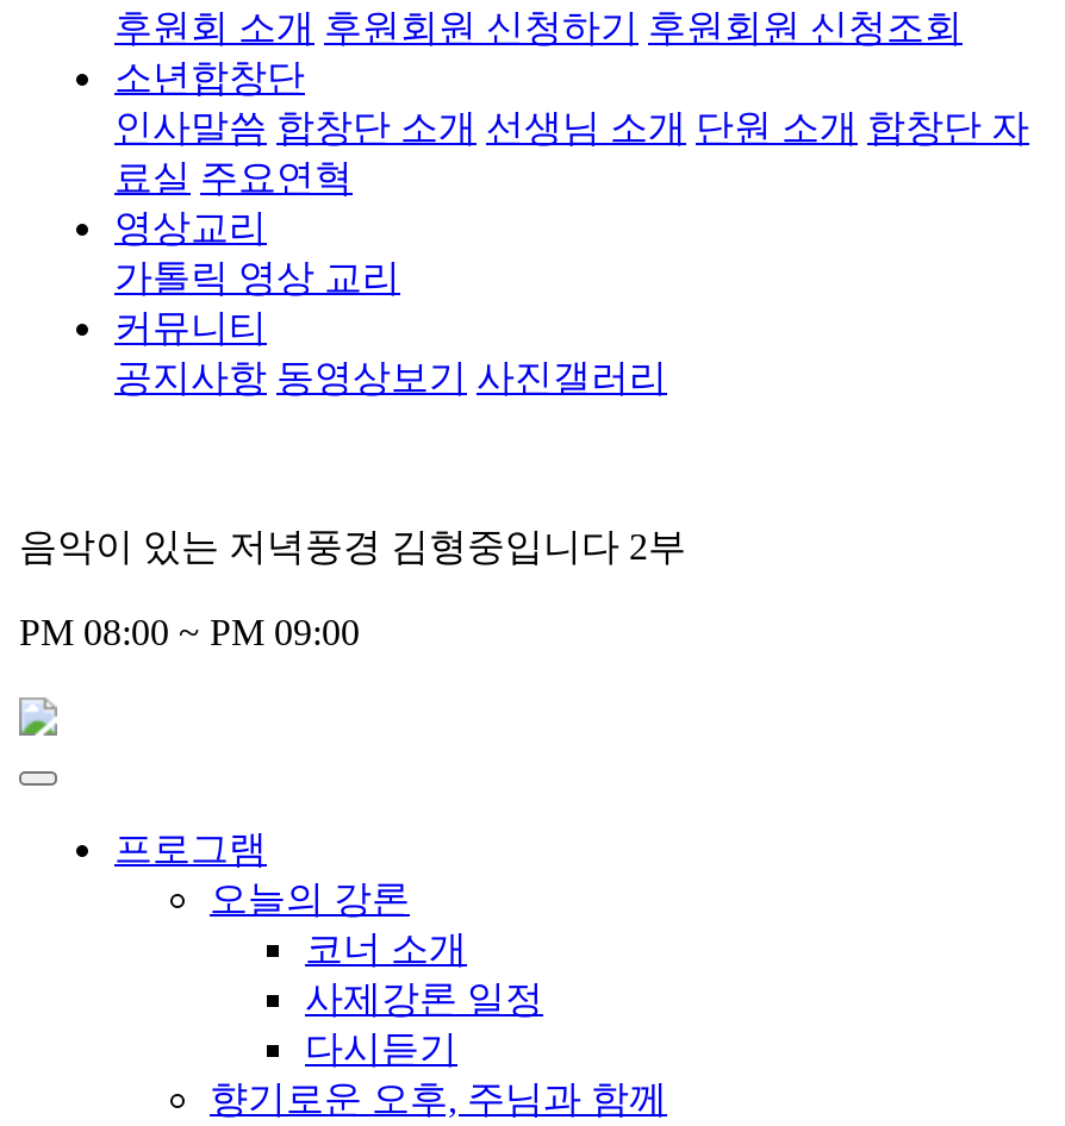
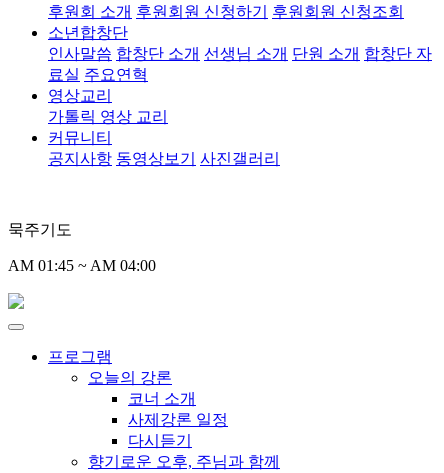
[19,526,686,566] 음악이 있는 저녁풍경 김형중입니다 2부 -> [8,221,72,238] 묵주기도
[19,612,360,652] PM 08:00 ~ PM 09:00 -> [8,257,156,274] AM 01:45 ~ AM 04:00

